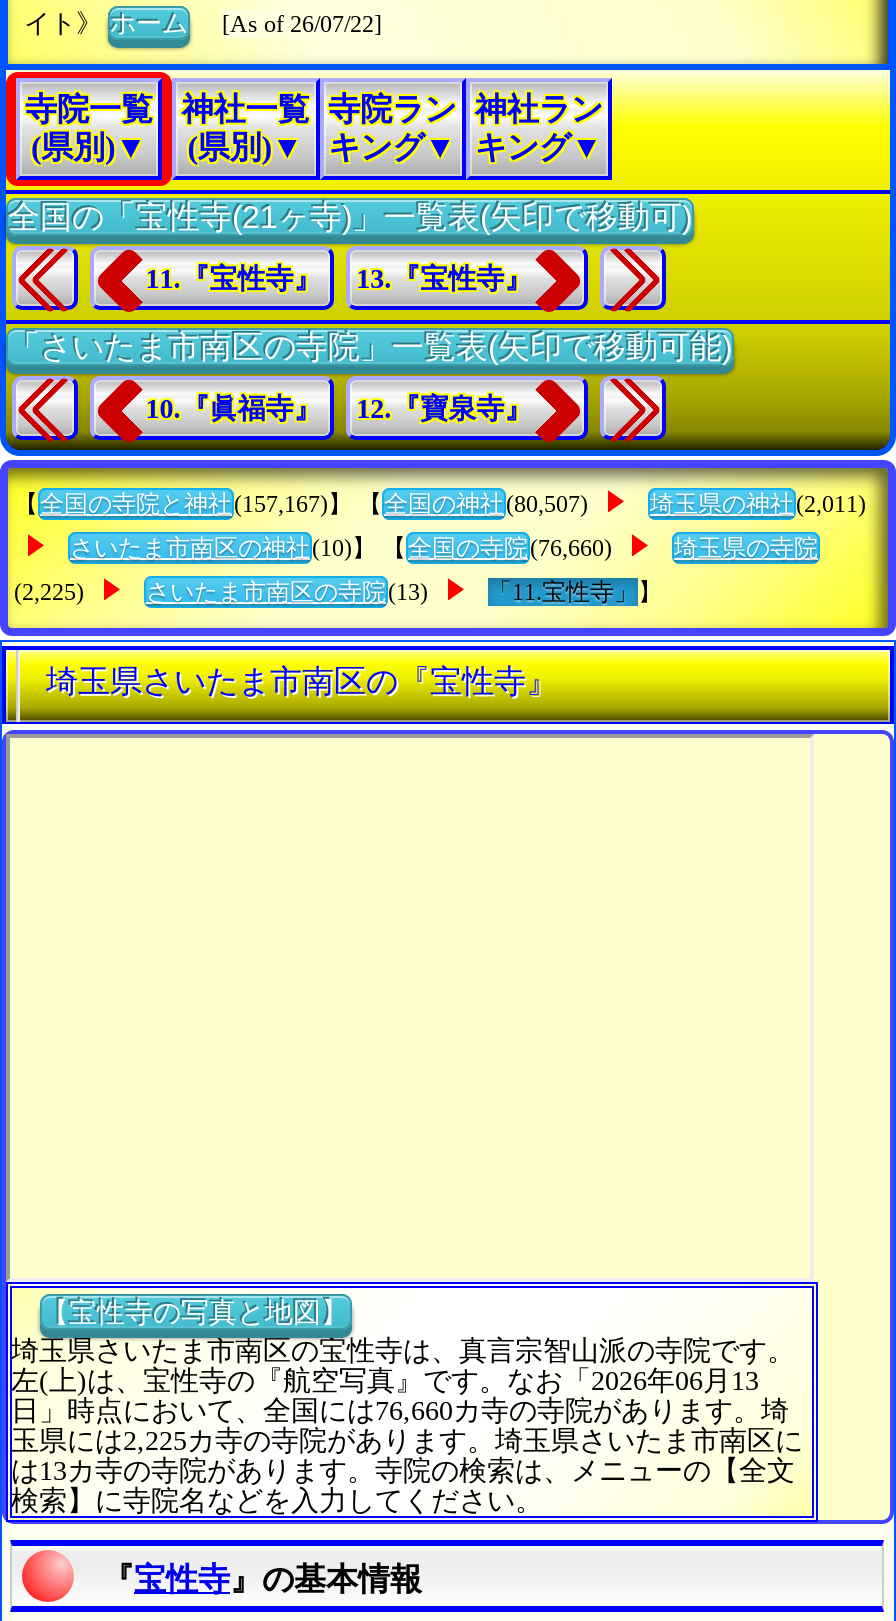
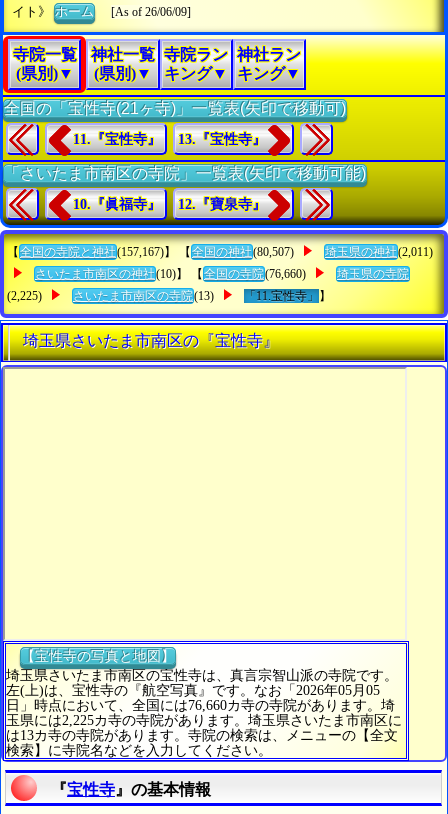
[222,10,382,38] [As of 26/07/22] -> [111,5,191,19] [As of 26/06/09]
[11,1366,759,1396] 左(上)は、宝性寺の『航空写真』です。なお「2026年06月13 -> [5,683,379,698] 左(上)は、宝性寺の『航空写真』です。なお「2026年05月05

